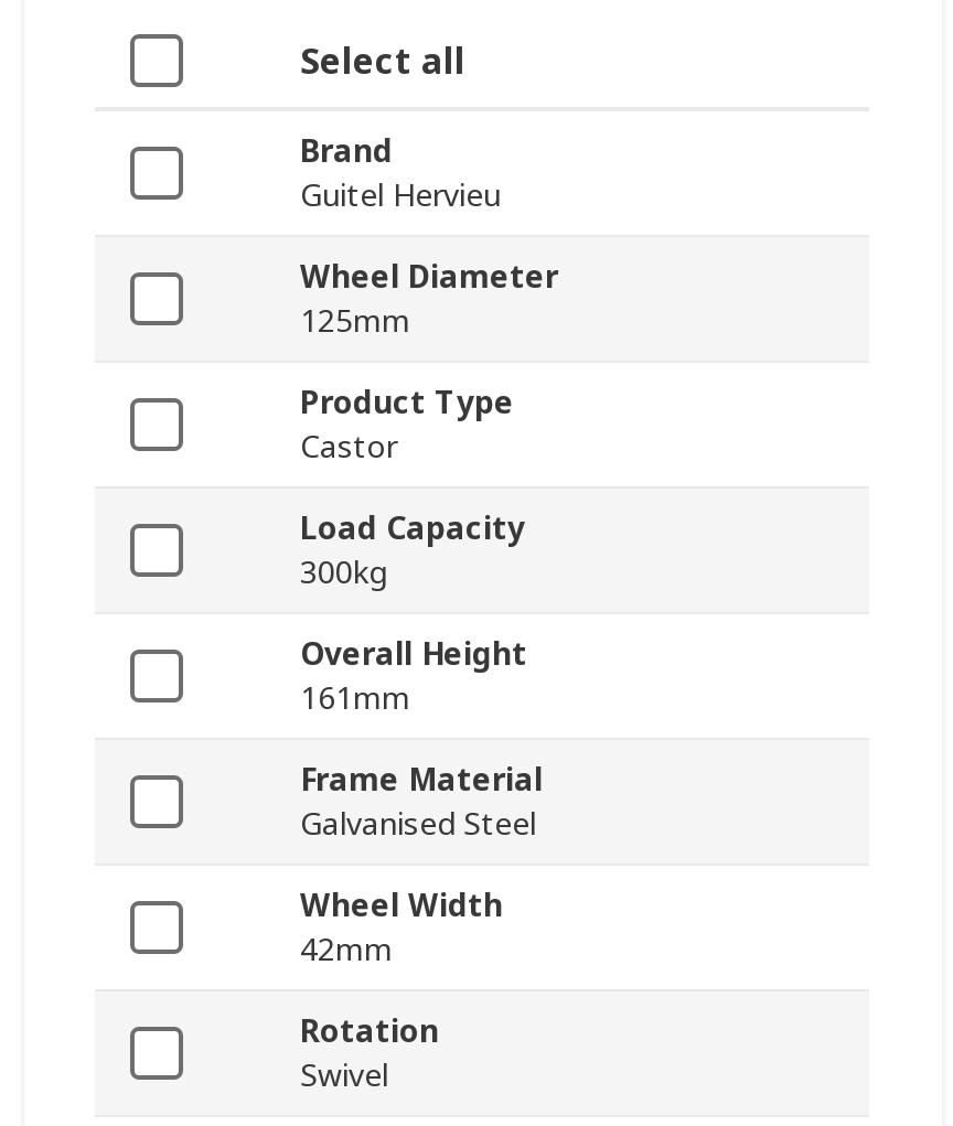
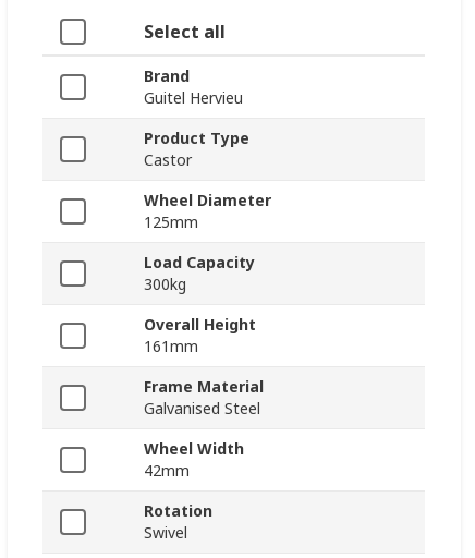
moved [300,256,558,342] -> [144,190,271,233]: Wheel Diameter | 125mm
moved [300,382,514,468] -> [144,128,249,171]: Product Type | Castor

